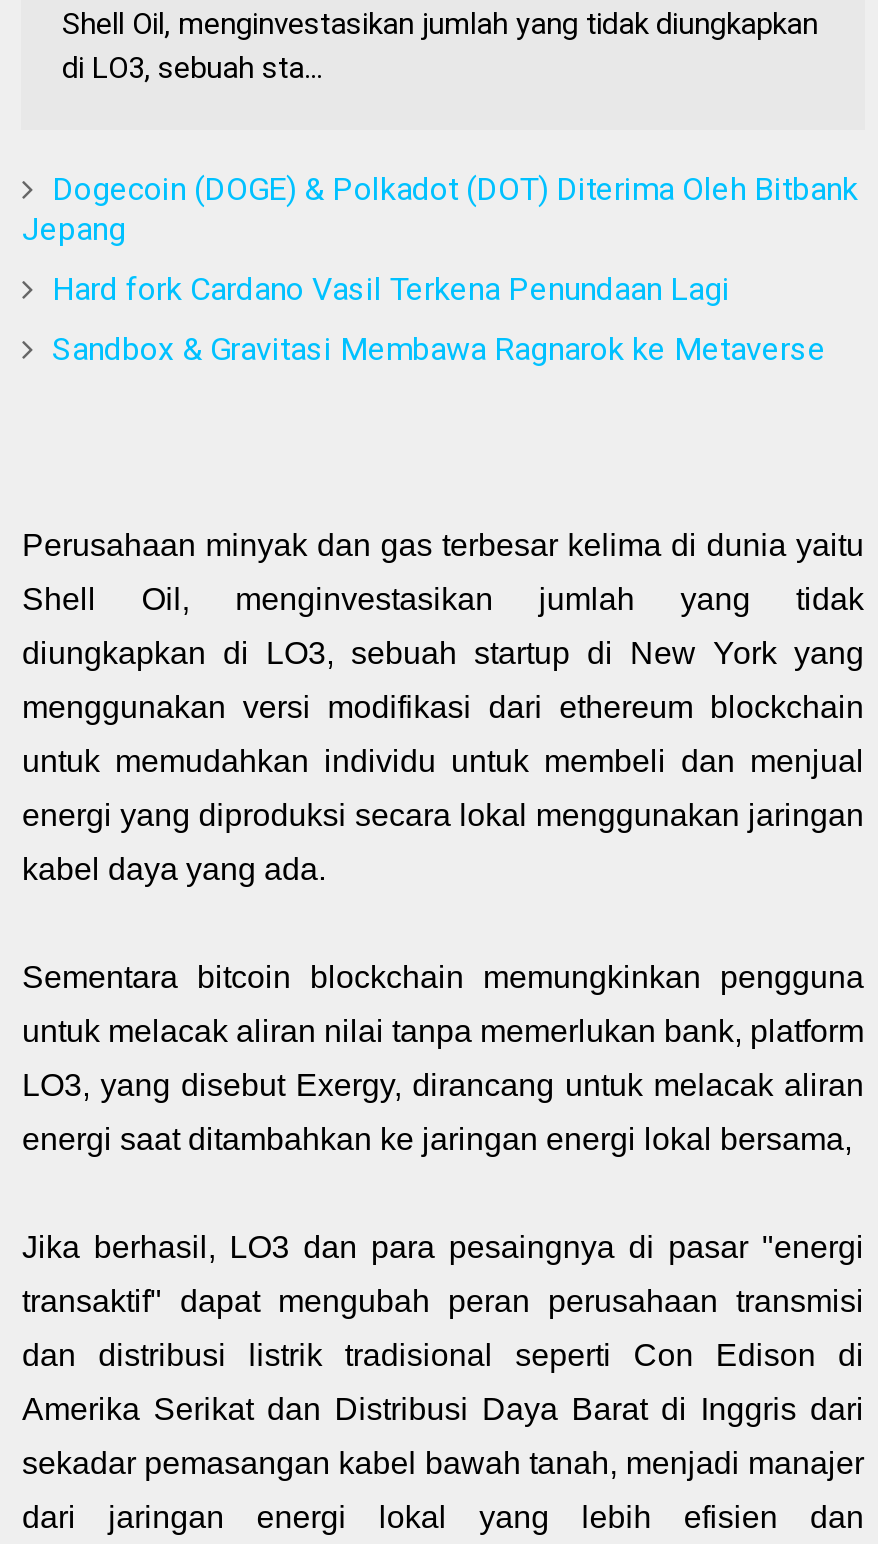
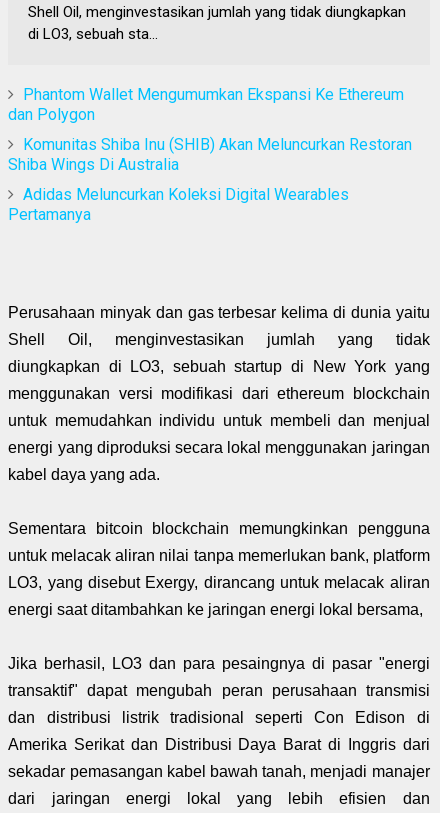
[22,170,858,248] Dogecoin (DOGE) & Polkadot (DOT) Diterima Oleh Bitbank | Jepang -> [8,85,404,124] Phantom Wallet Mengumumkan Ekspansi Ke Ethereum | dan Polygon
[52,270,730,308] Hard fork Cardano Vasil Terkena Penundaan Lagi -> [8,135,412,174] Komunitas Shiba Inu (SHIB) Akan Meluncurkan Restoran | Shiba Wings Di Australia
[52,330,826,368] Sandbox & Gravitasi Membawa Ragnarok ke Metaverse -> [8,185,349,224] Adidas Meluncurkan Koleksi Digital Wearables | Pertamanya

